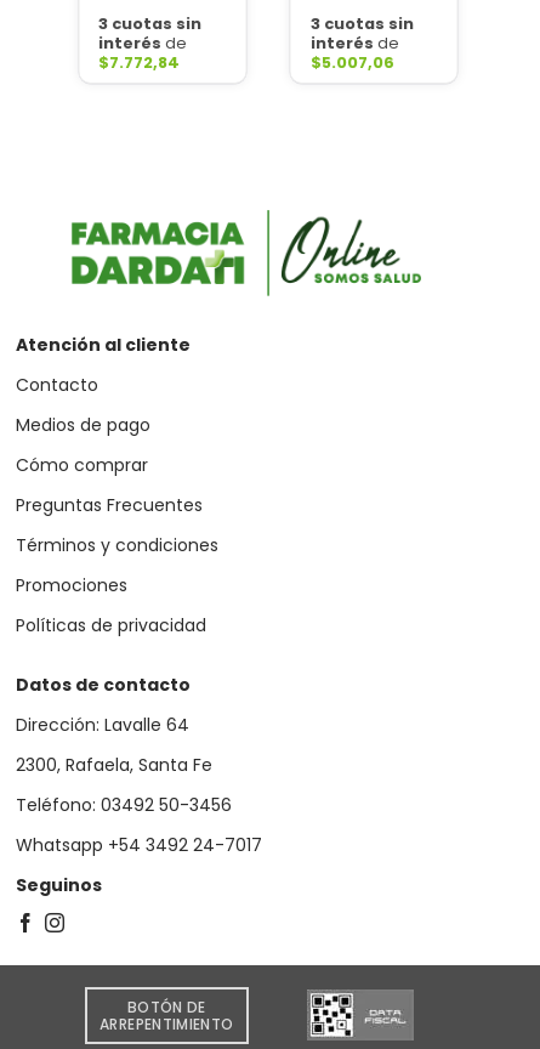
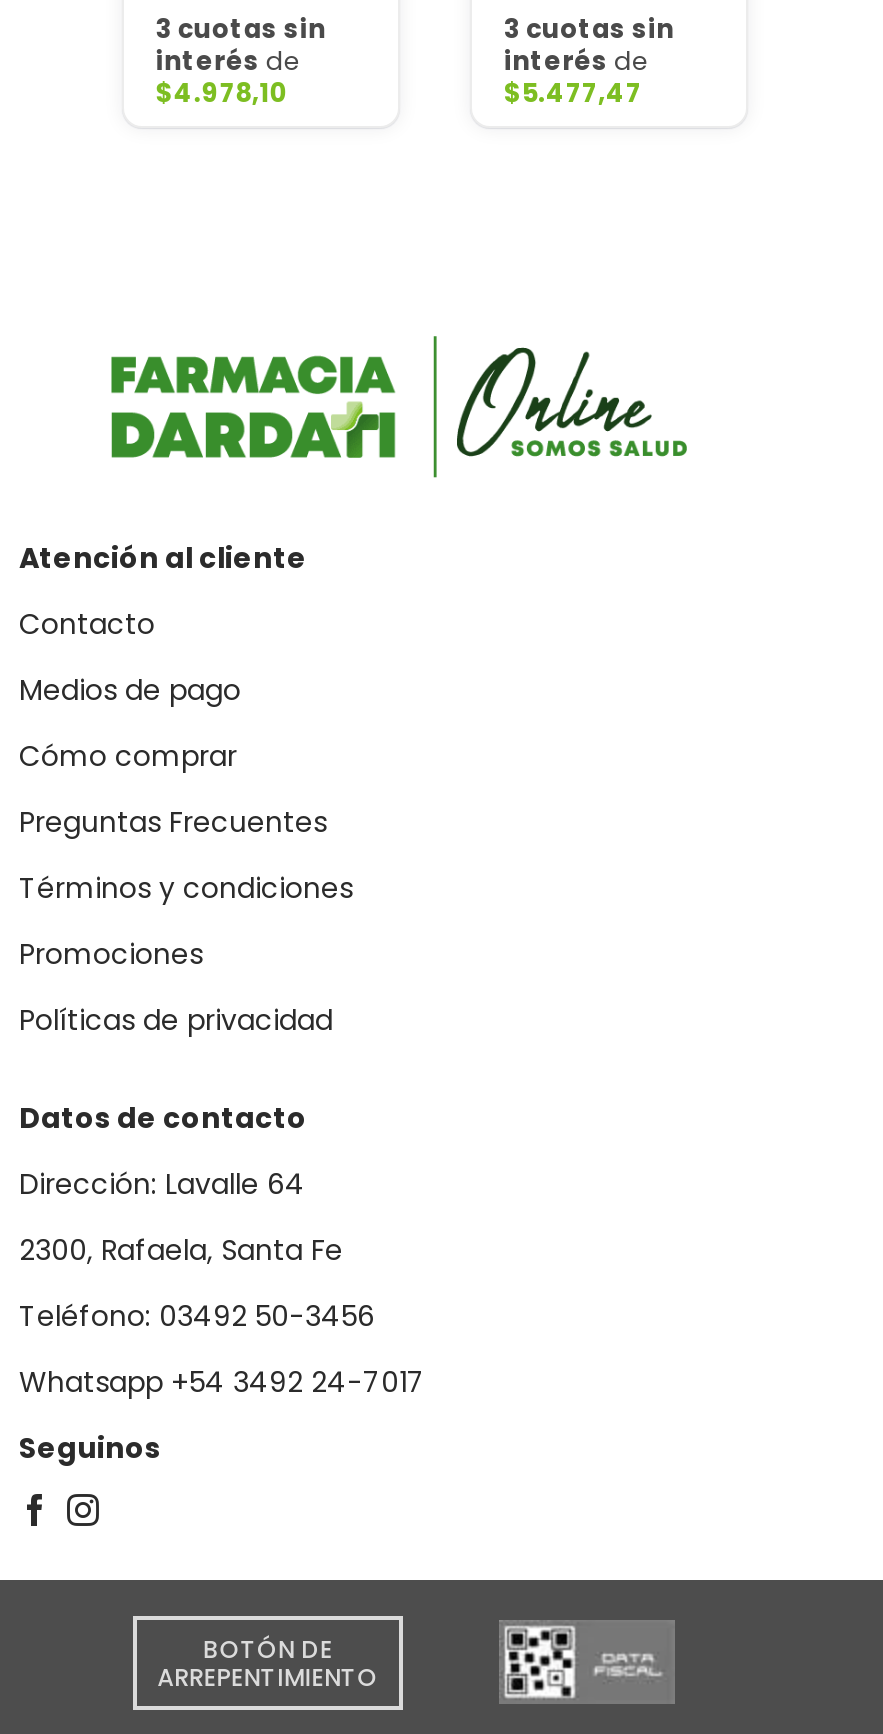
[99,53,180,73] $7.772,84 -> [156,77,288,111] $4.978,10
[310,53,394,73] $5.007,06 -> [504,77,642,111] $5.477,47

